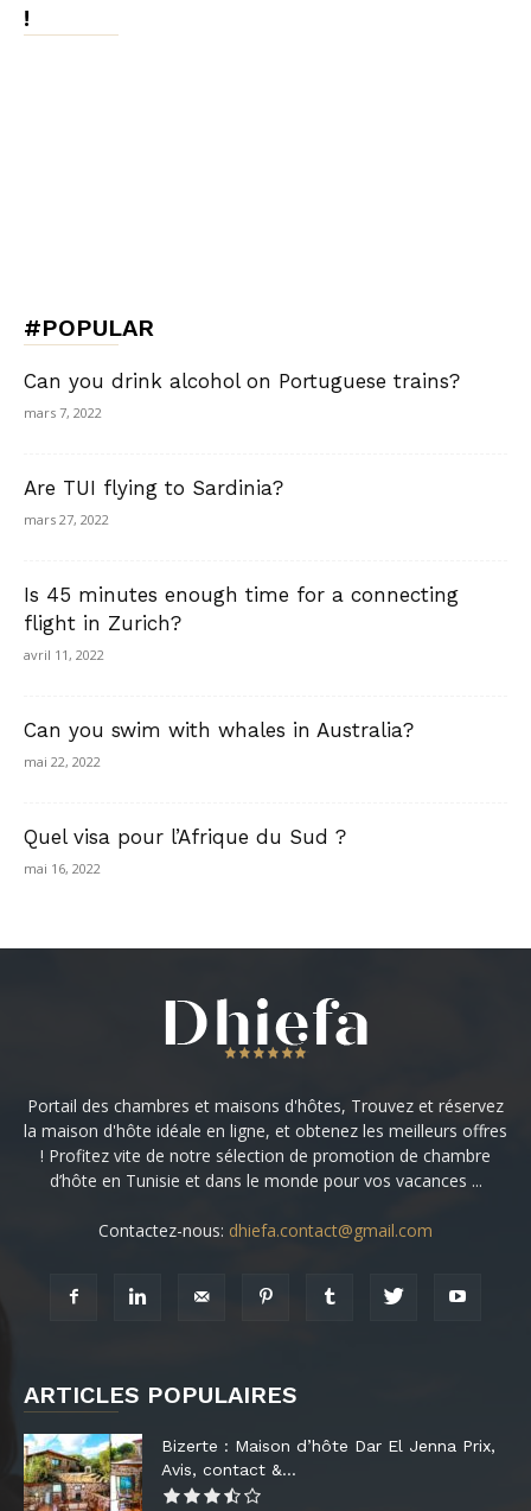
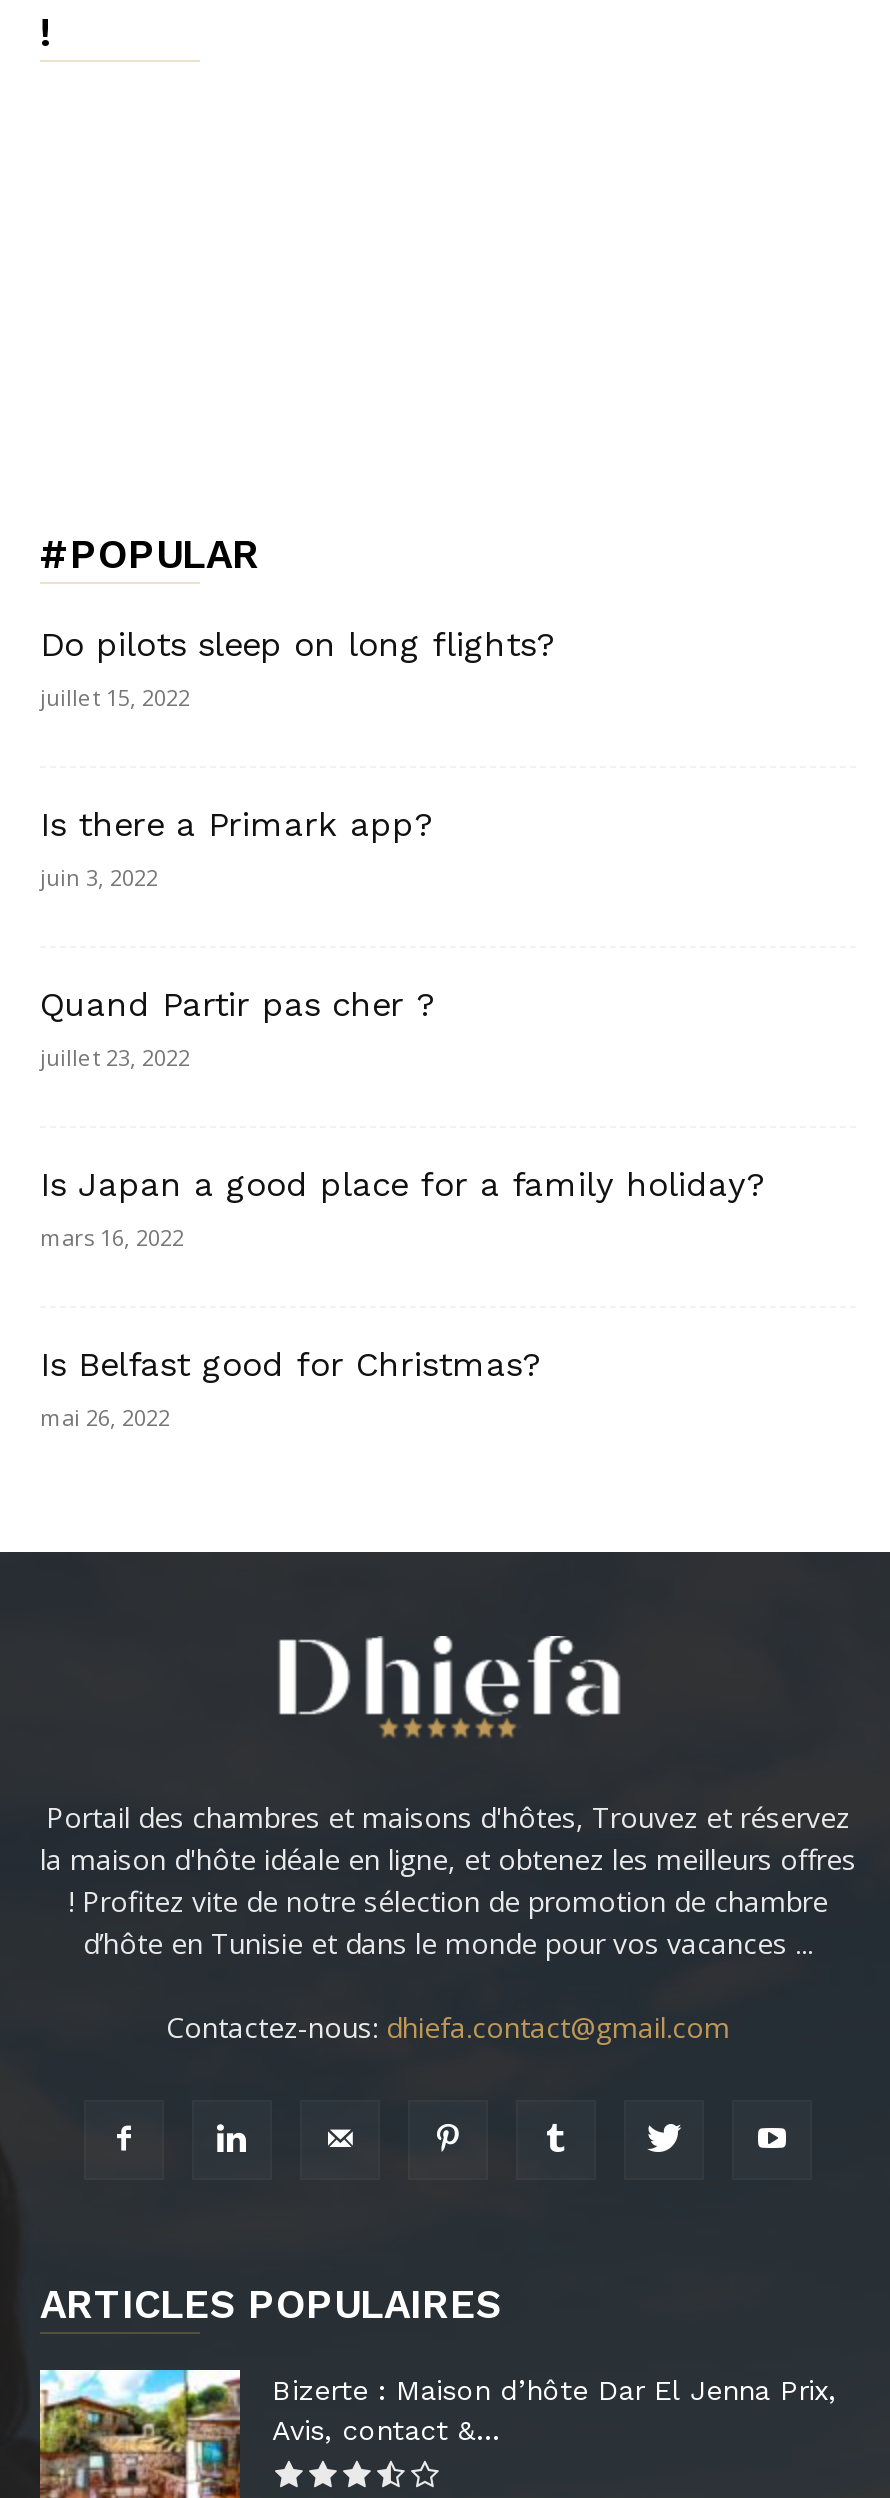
[24,370,460,422] Can you drink alcohol on Portuguese trains? | mars 7, 2022 -> [40,623,554,711] Do pilots sleep on long flights? | juillet 15, 2022
[24,476,283,529] Are TUI flying to Sardinia? | mars 27, 2022 -> [40,803,432,891] Is there a Primark app? | juin 3, 2022
[24,583,459,664] Is 45 minutes enough time for a connecting | flight in Zurich? | avril 11, 2022 -> [40,983,434,1071] Quand Partir pas cher ? | juillet 23, 2022
[24,719,414,771] Can you swim with whales in Australia? | mai 22, 2022 -> [40,1163,764,1251] Is Japan a good place for a family holiday? | mars 16, 2022
[24,825,346,878] Quel visa pour l’Afrique du Sud ? | mai 16, 2022 -> [40,1343,540,1431] Is Belfast good for Christmas? | mai 26, 2022

